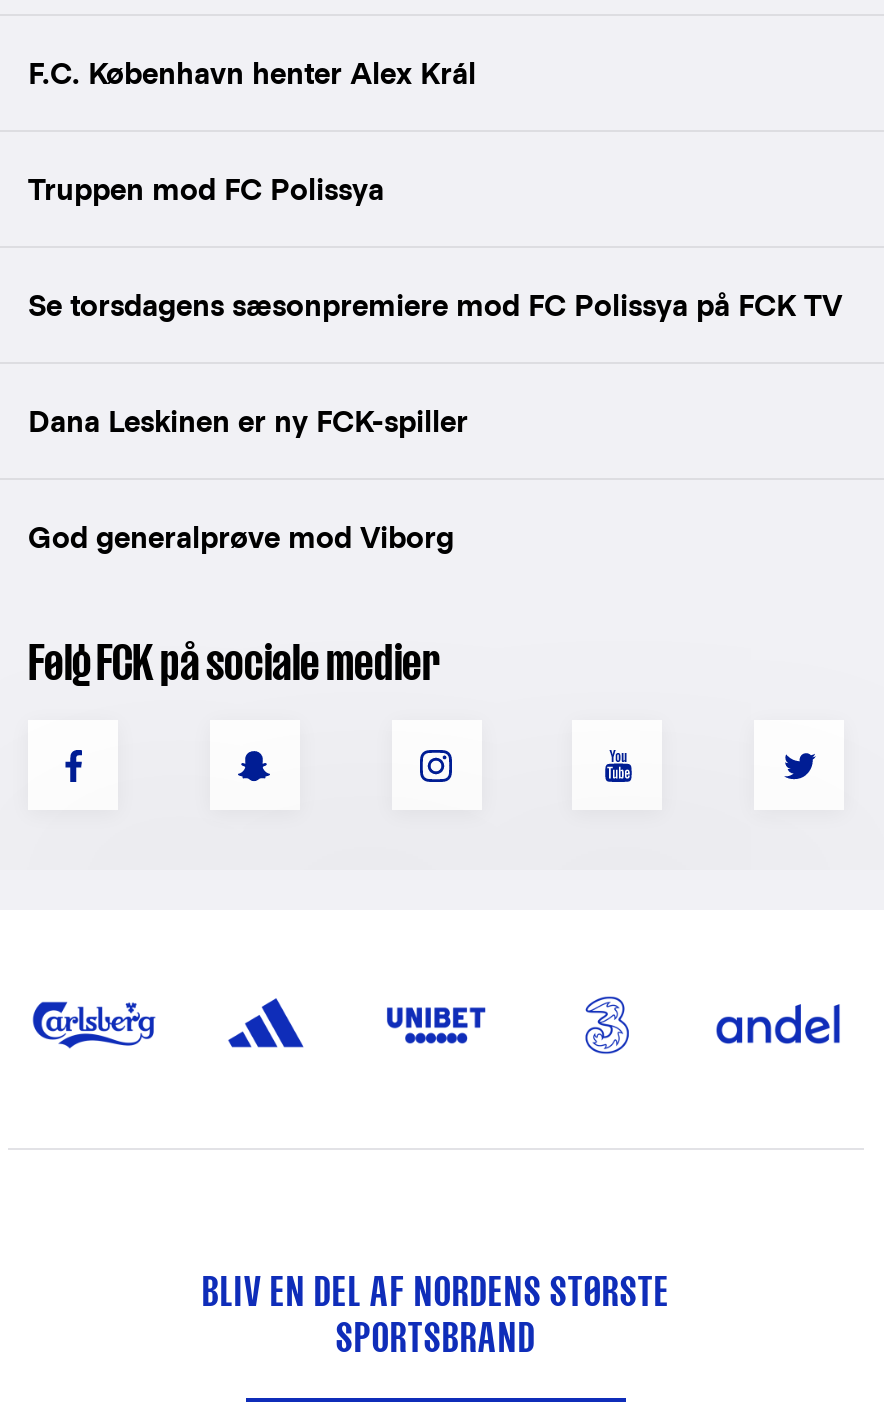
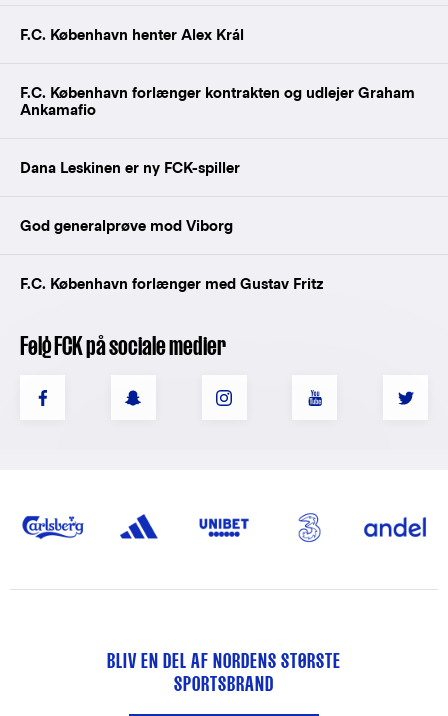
[28,173,842,323] Truppen mod FC Polissya | Se torsdagens sæsonpremiere mod FC Polissya på FCK TV -> [20,84,415,118] F.C. København forlænger kontrakten og udlejer Graham | Ankamafio
moved [28,405,468,555] -> [20,159,240,234]: Dana Leskinen er ny FCK-spiller | God generalprøve mod Viborg
none -> [20,275,323,292] F.C. København forlænger med Gustav Fritz

